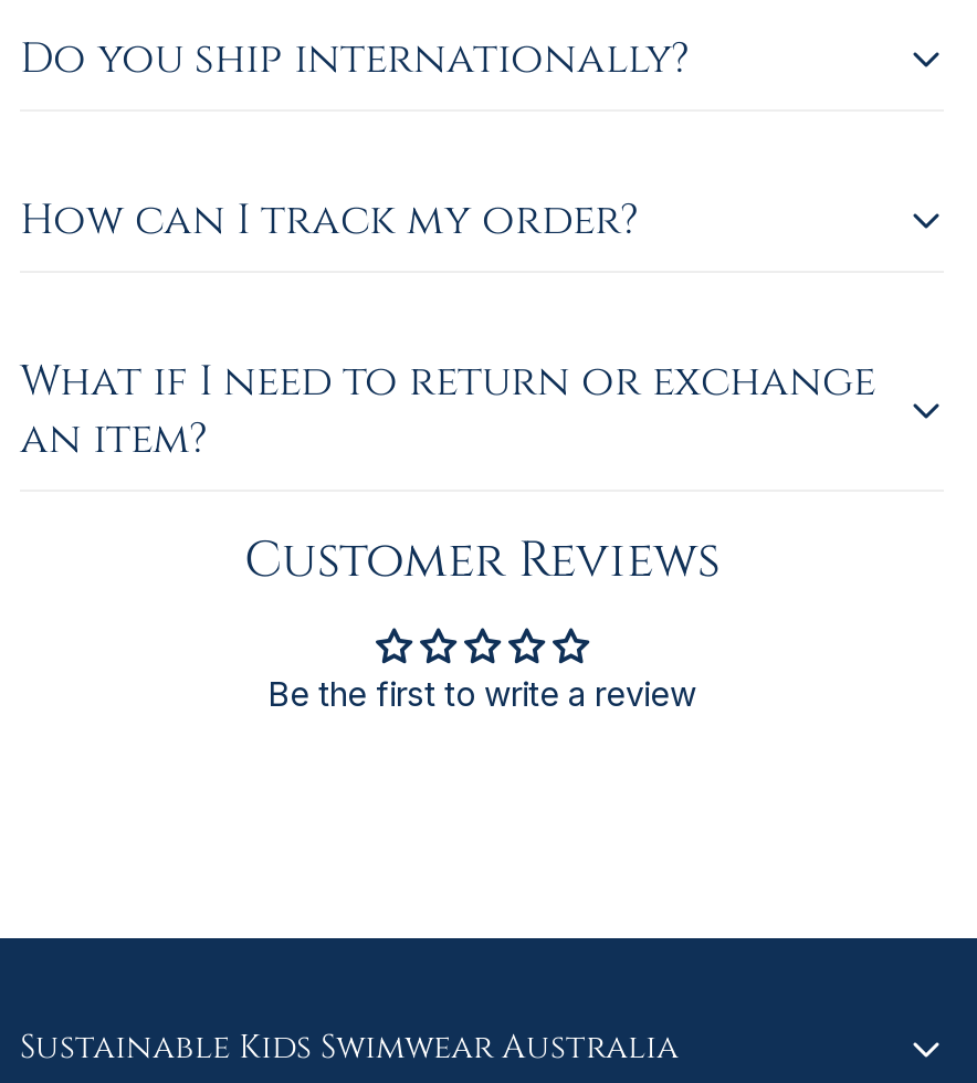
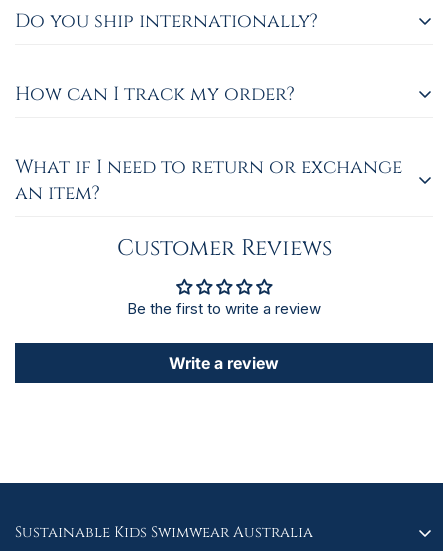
none -> [169,353,279,373] Write a review

